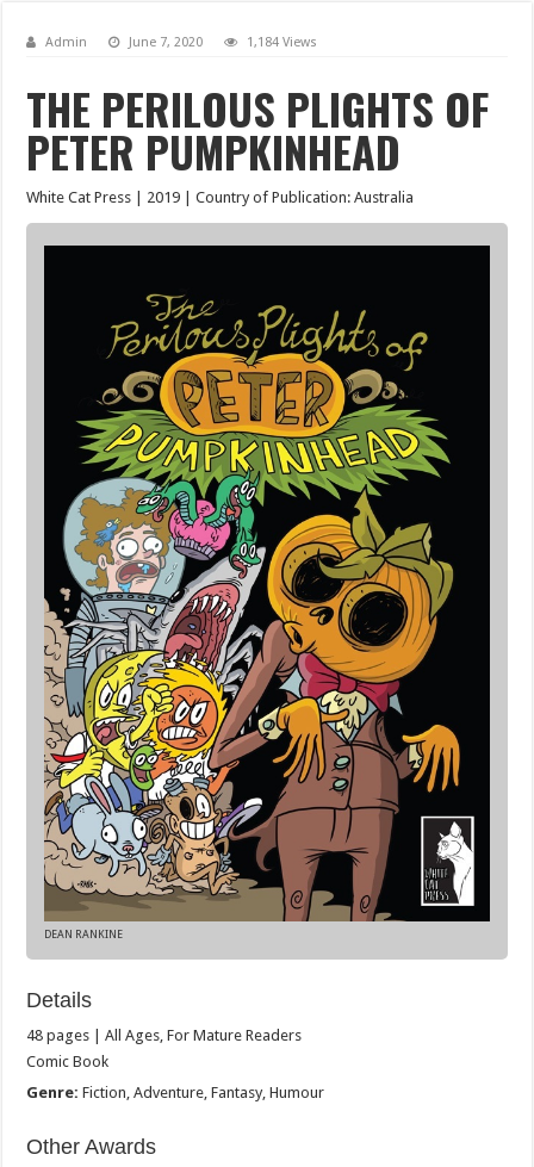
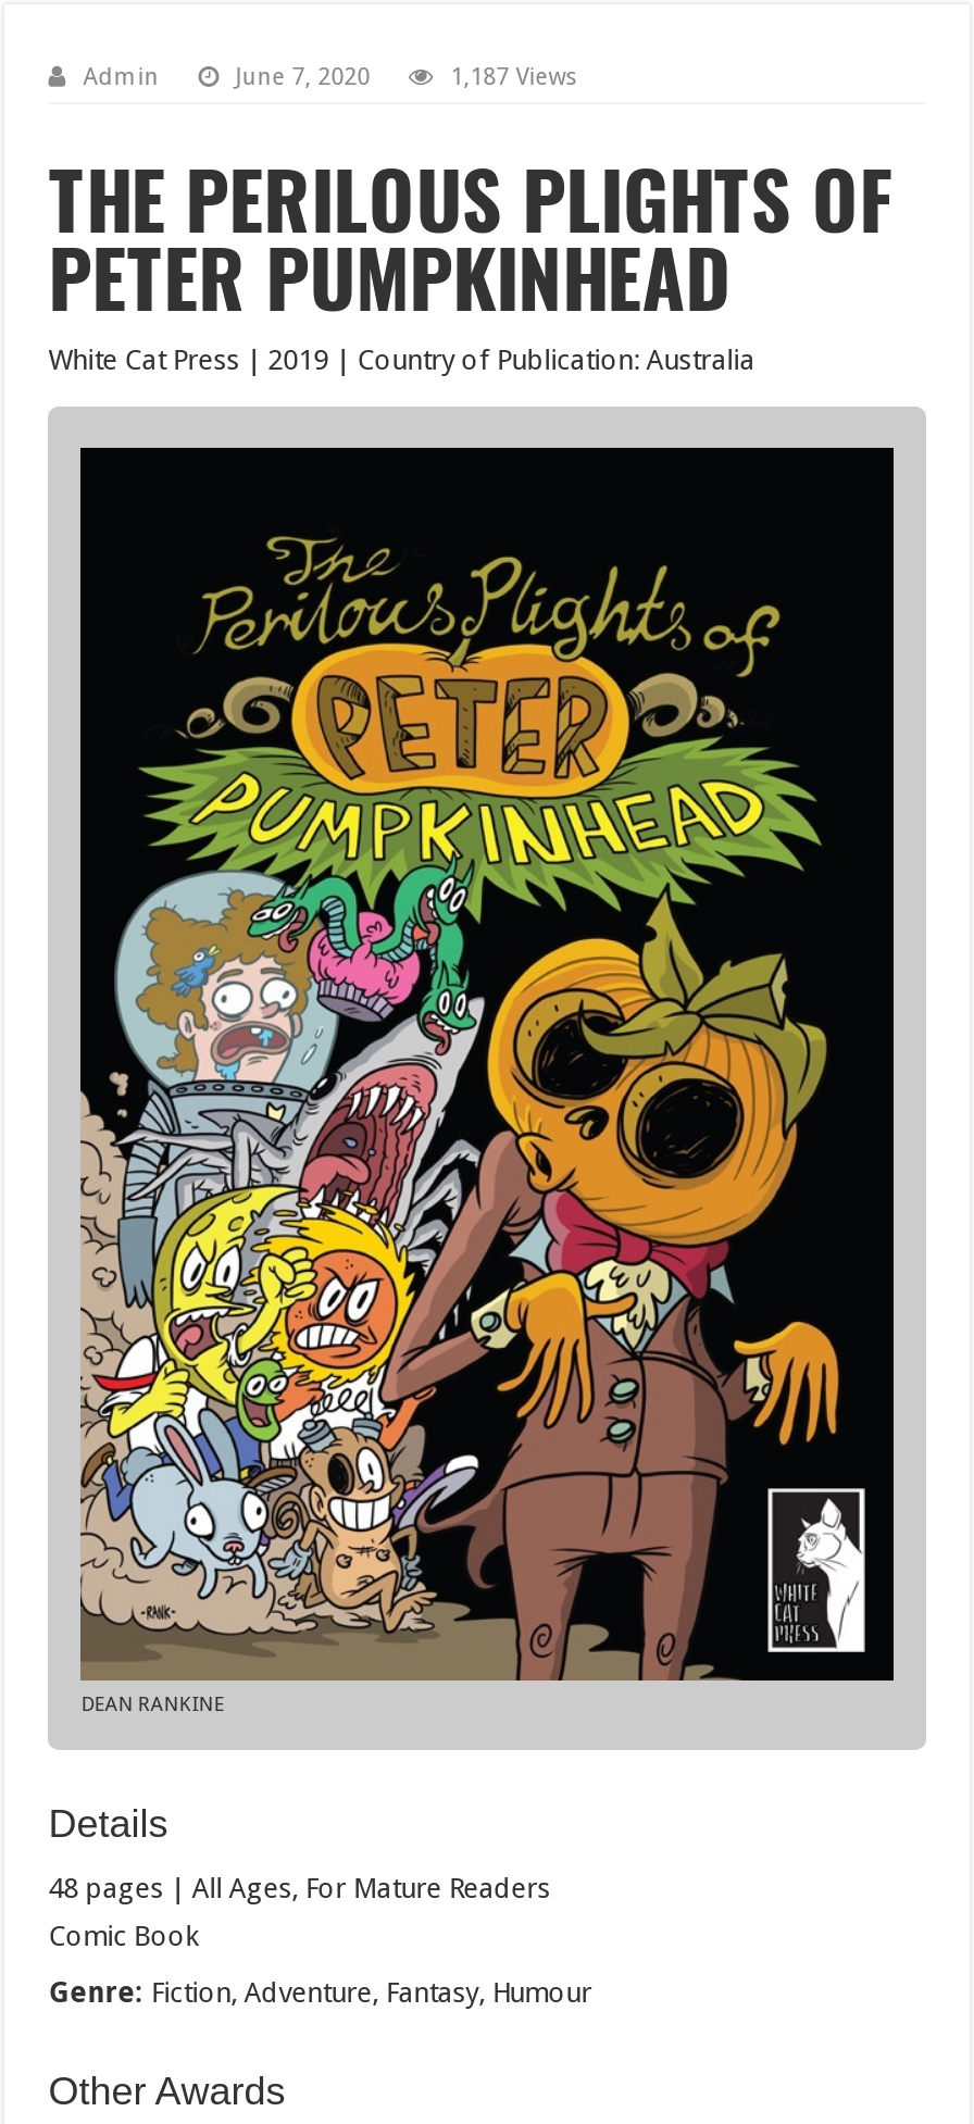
[247,35,317,50] 1,184 Views -> [450,64,579,92] 1,187 Views

